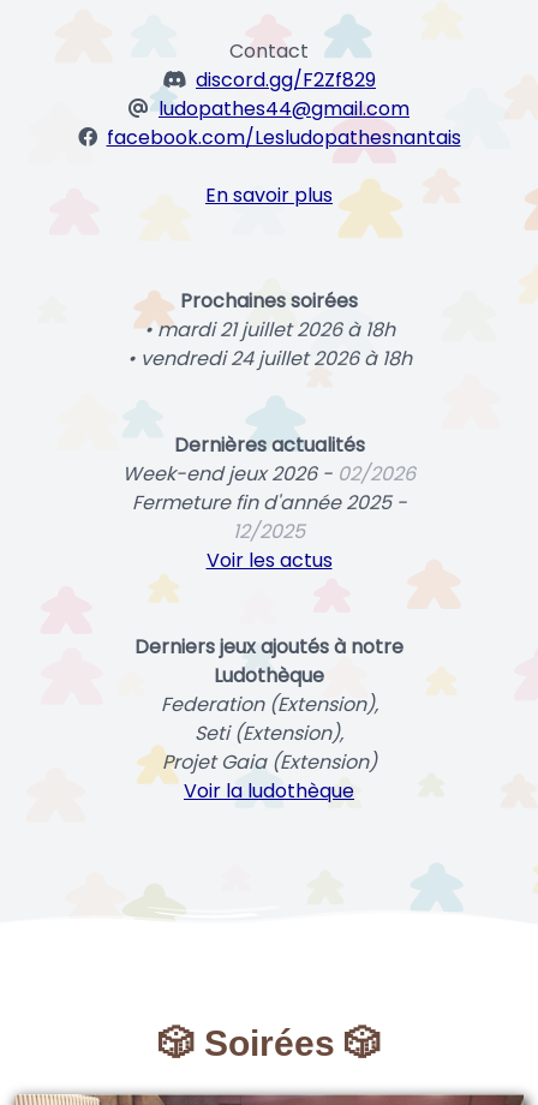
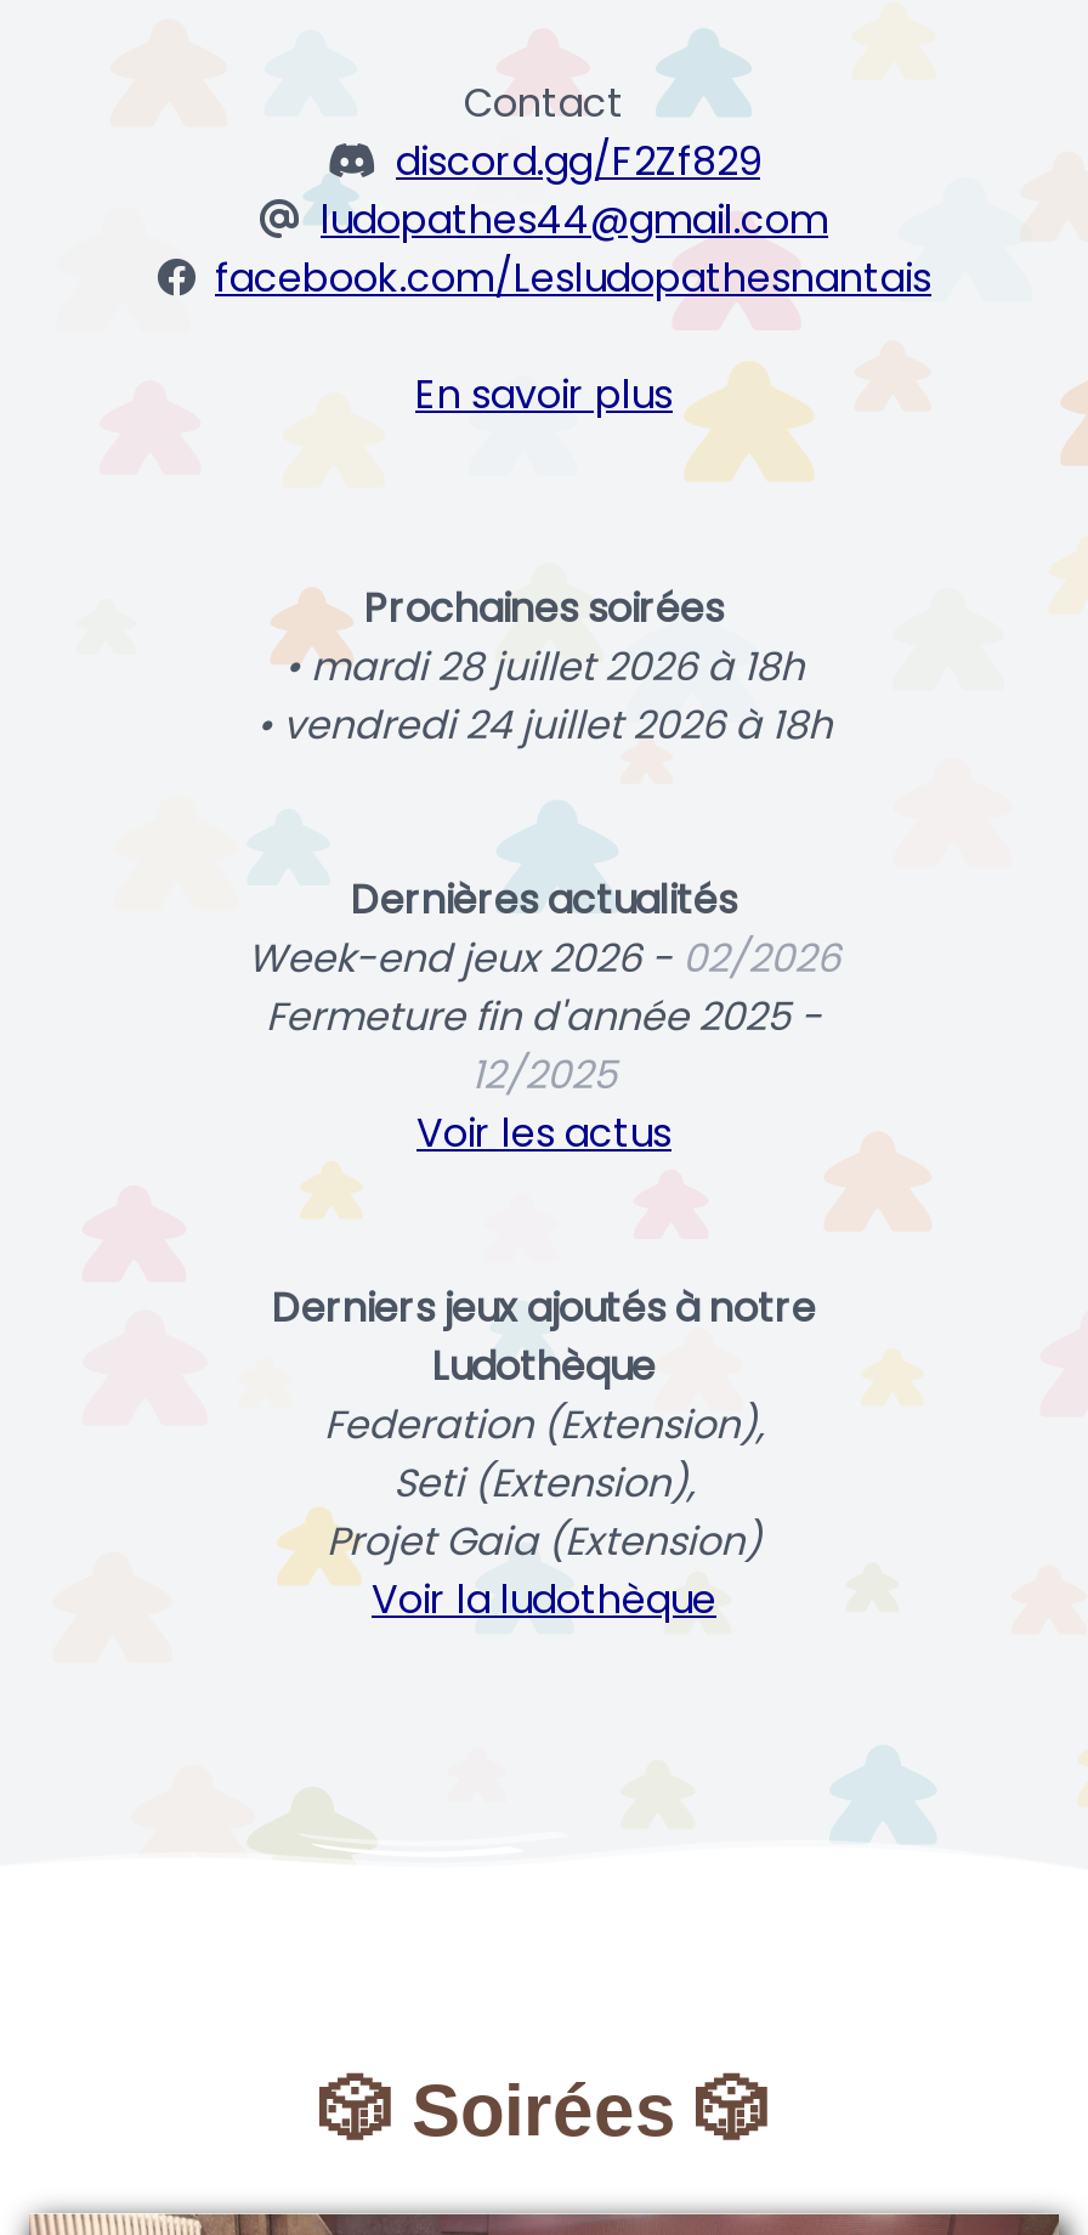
[144,316,394,344] • mardi 21 juillet 2026 à 18h -> [284,639,804,695] • mardi 28 juillet 2026 à 18h

